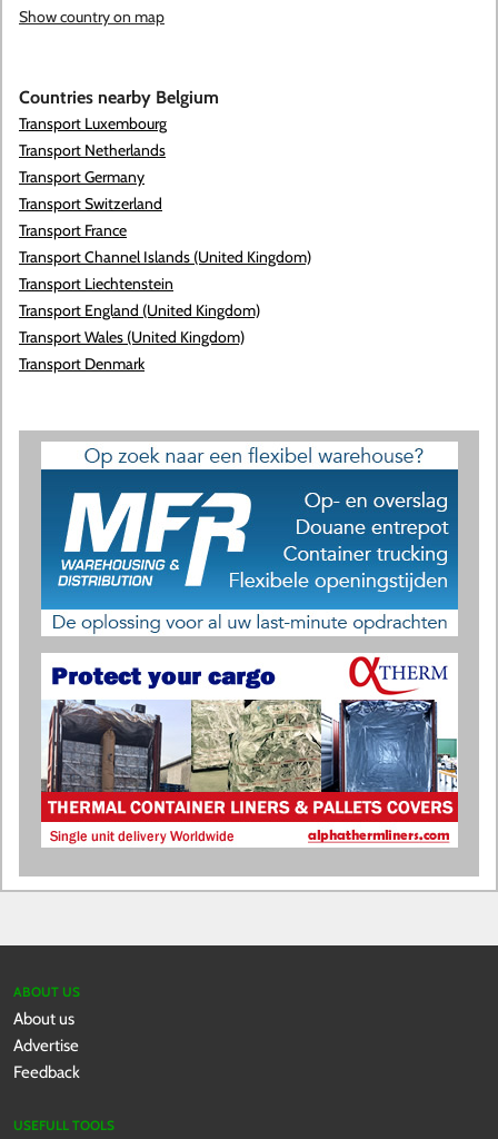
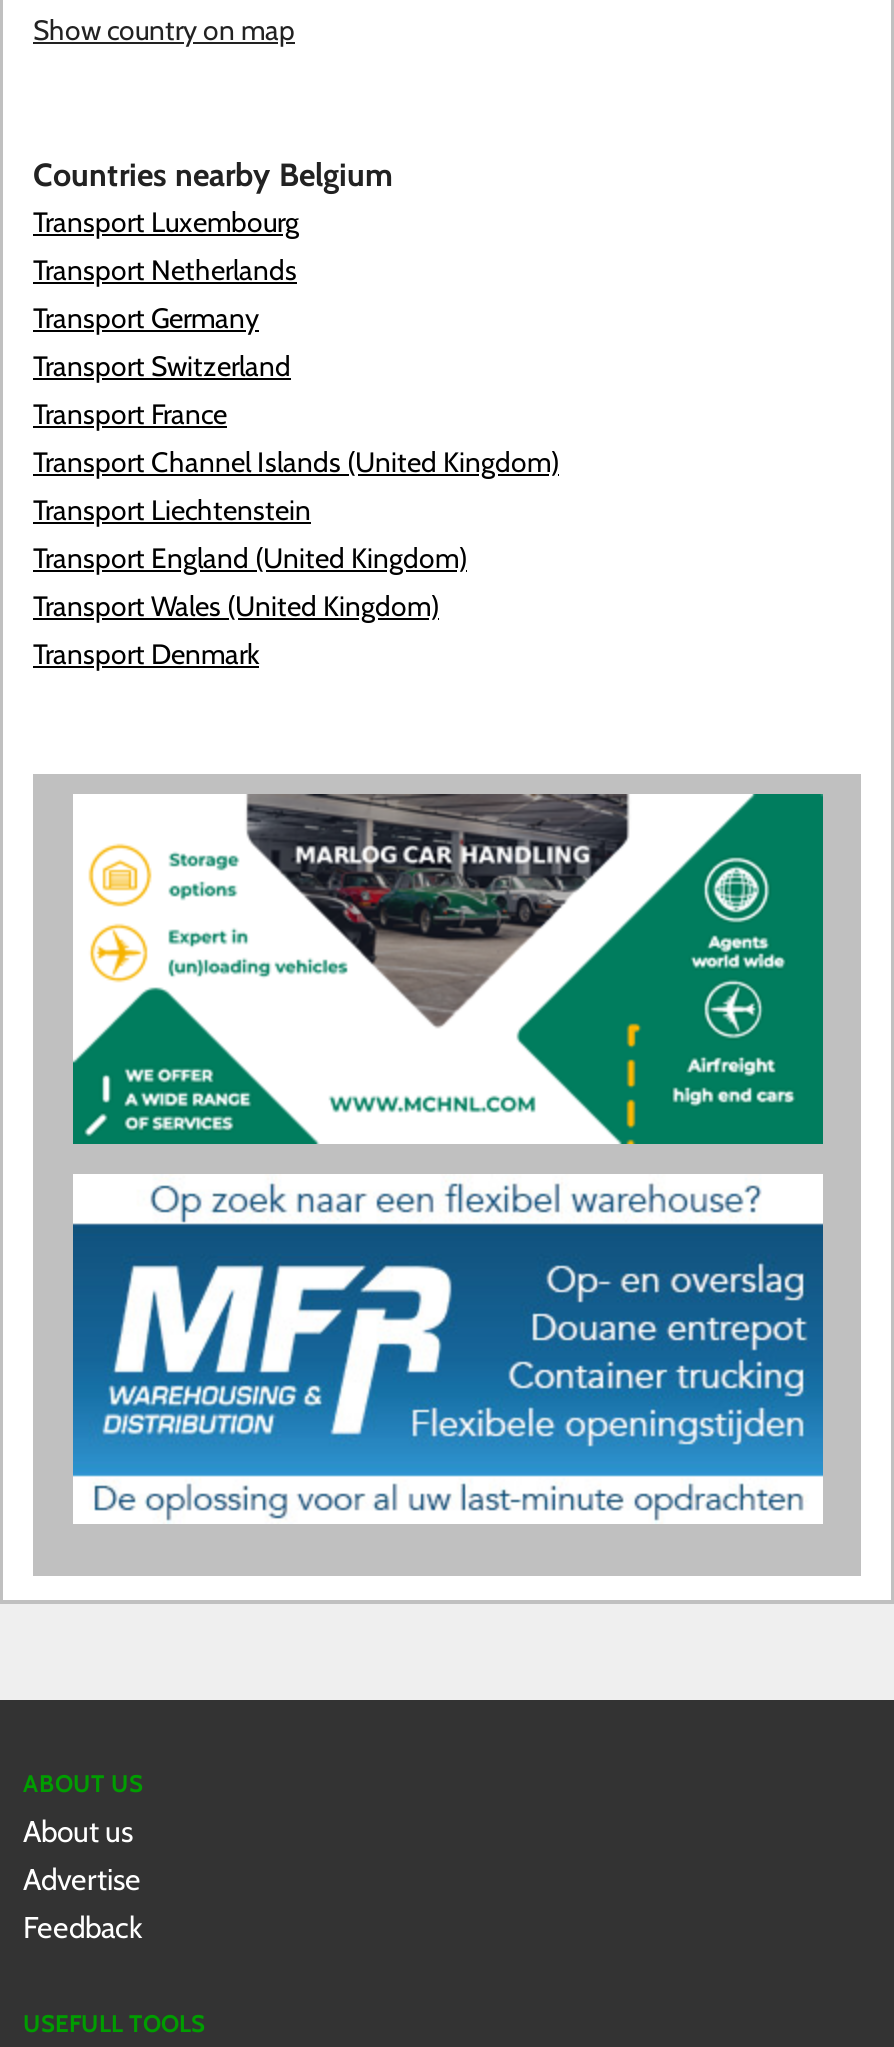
[40,440,459,637] [image] -> [71,792,825,1146] [image]
[40,655,459,845] [image] -> [71,1180,825,1520] [image]

